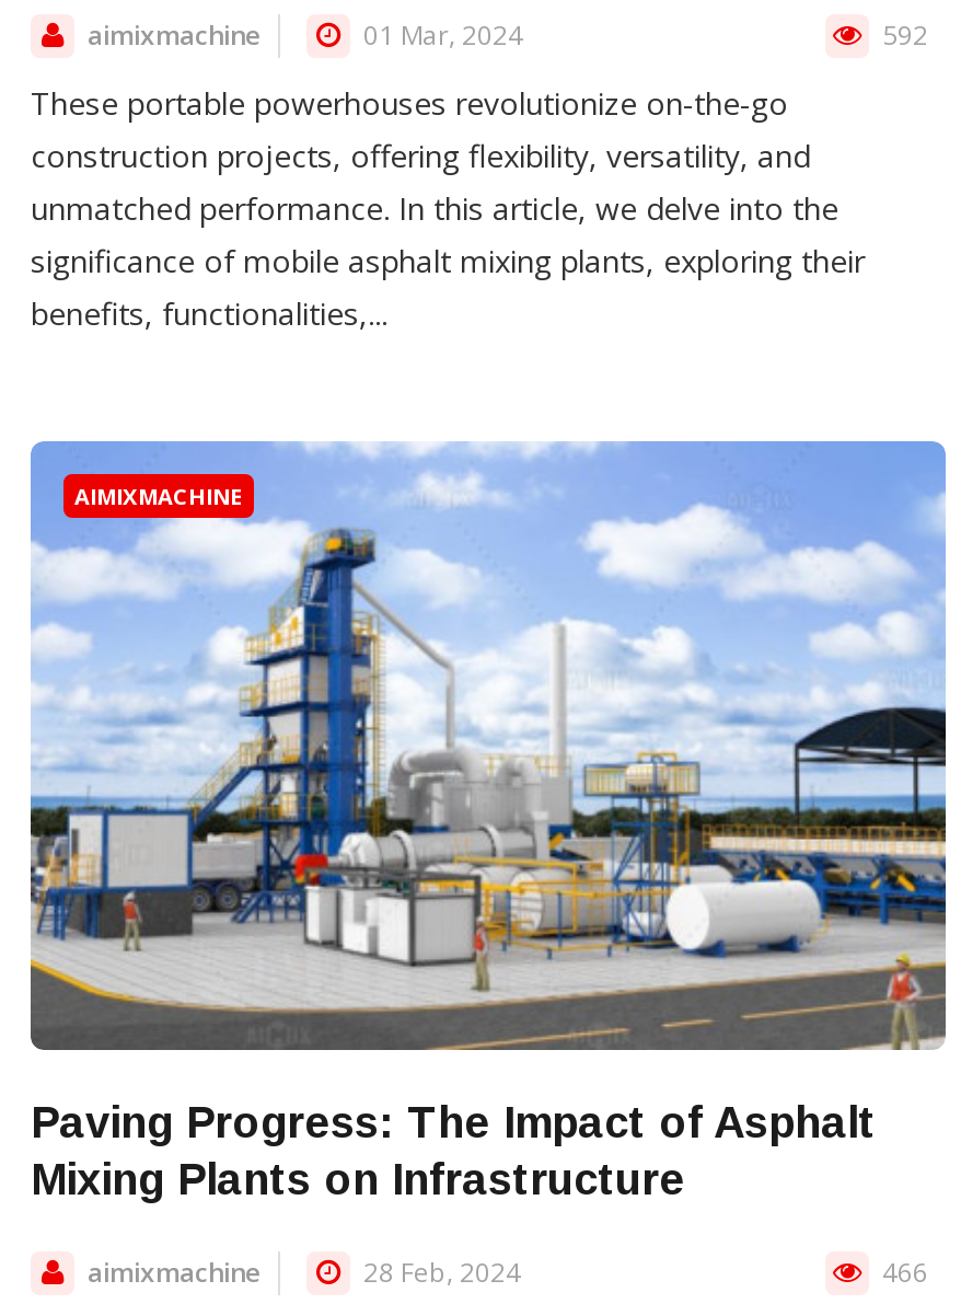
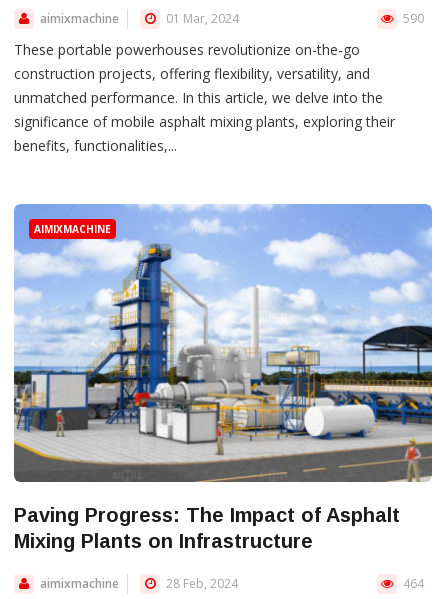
[876,16,928,53] 592 -> [400,10,424,27] 590
[876,1253,928,1291] 466 -> [400,575,424,592] 464

